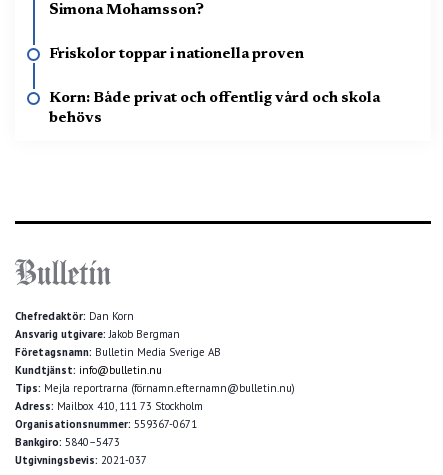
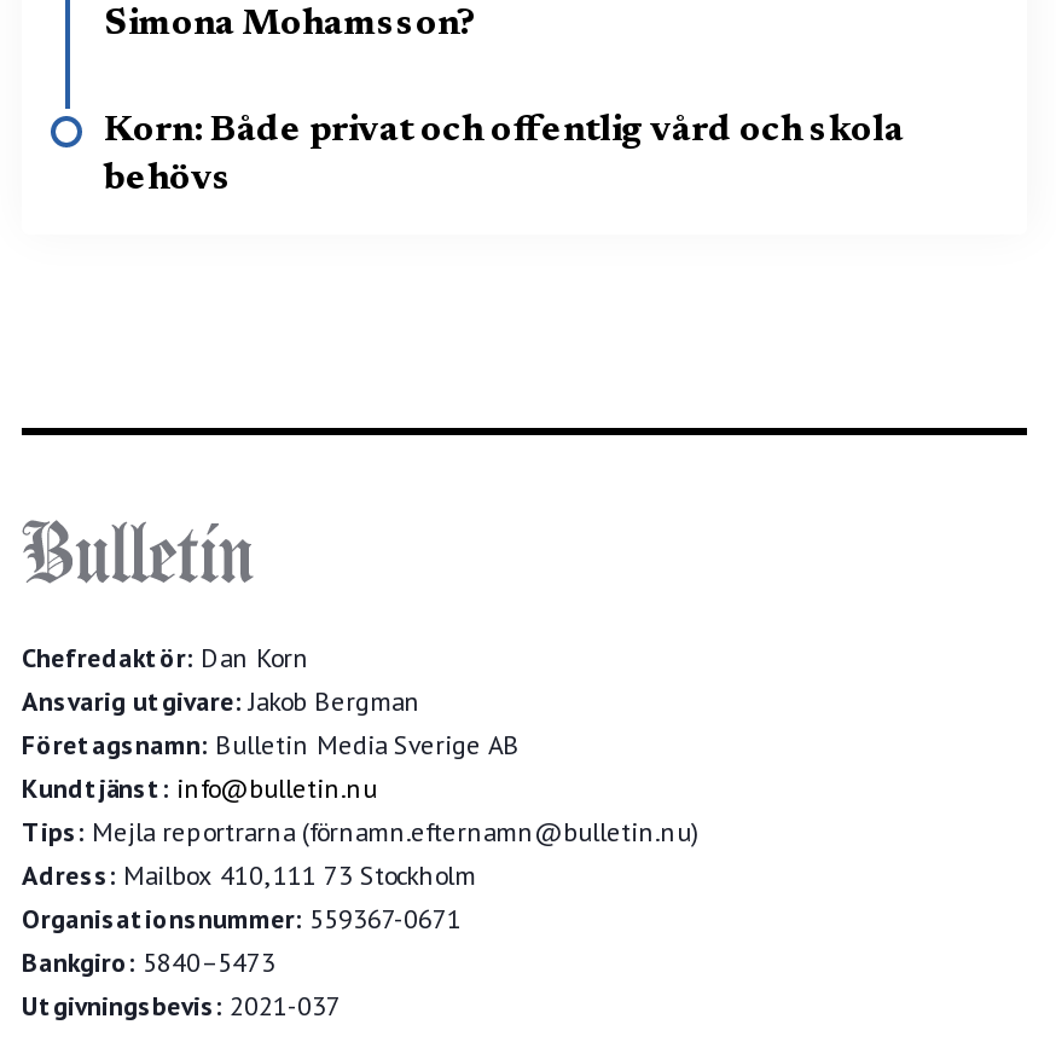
[49,46,304,61] Friskolor toppar i nationella proven -> none

